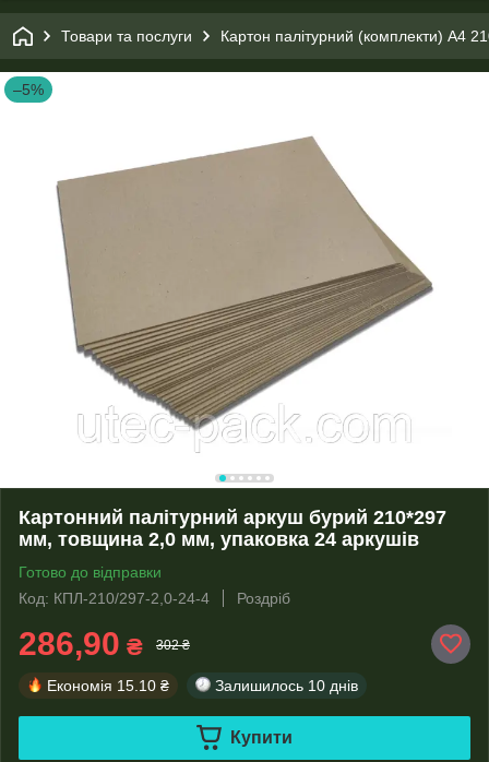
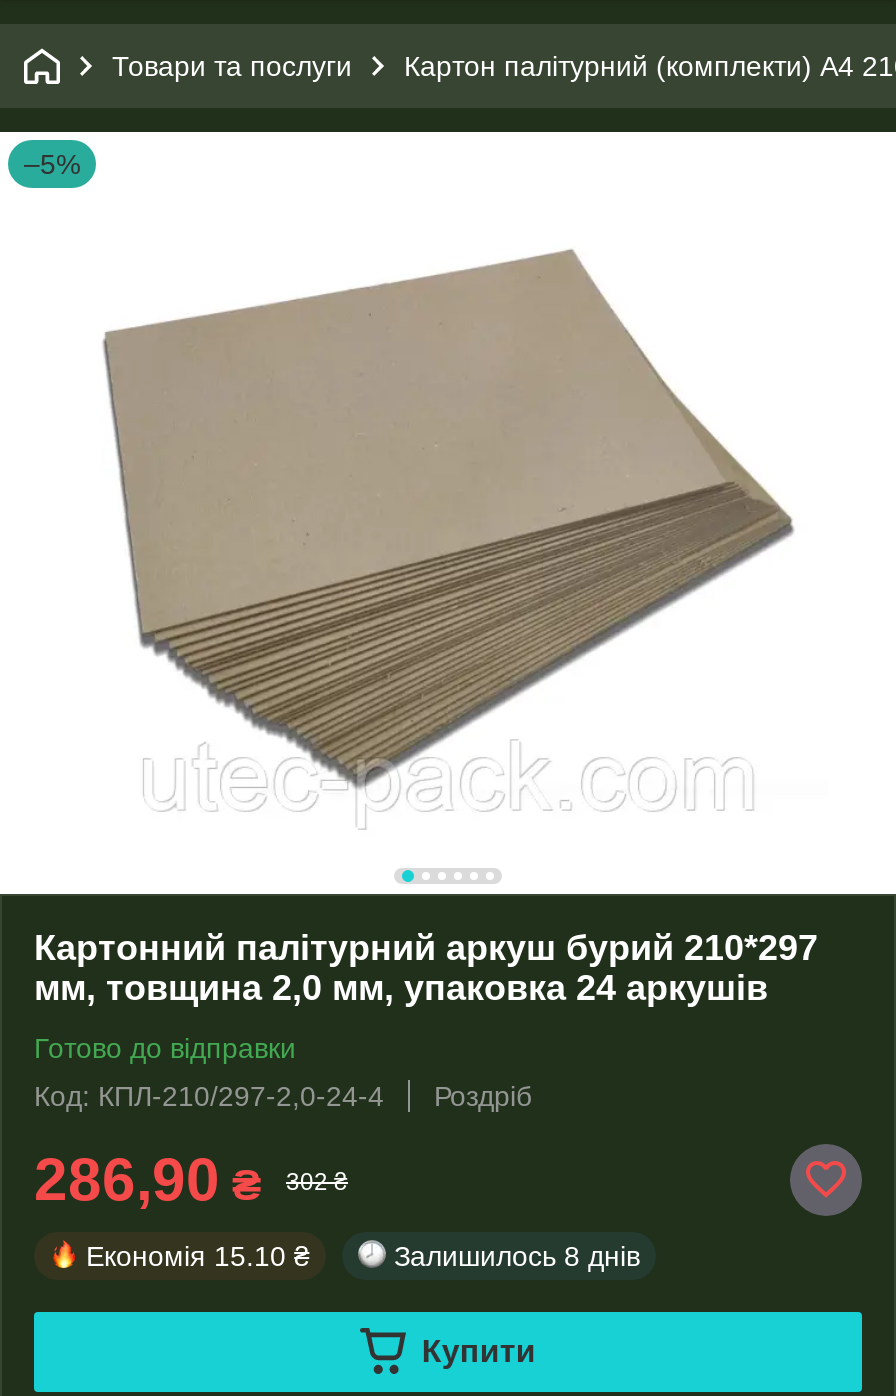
[215,677,358,694] Залишилось 10 днів -> [394,1240,640,1272] Залишилось 8 днів

